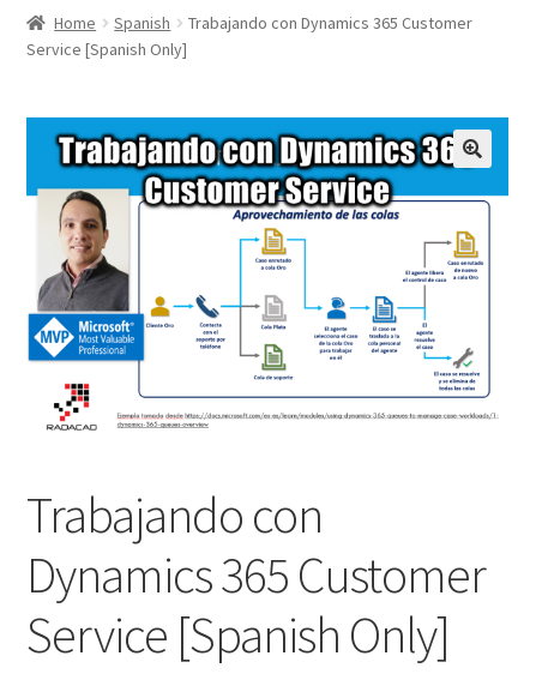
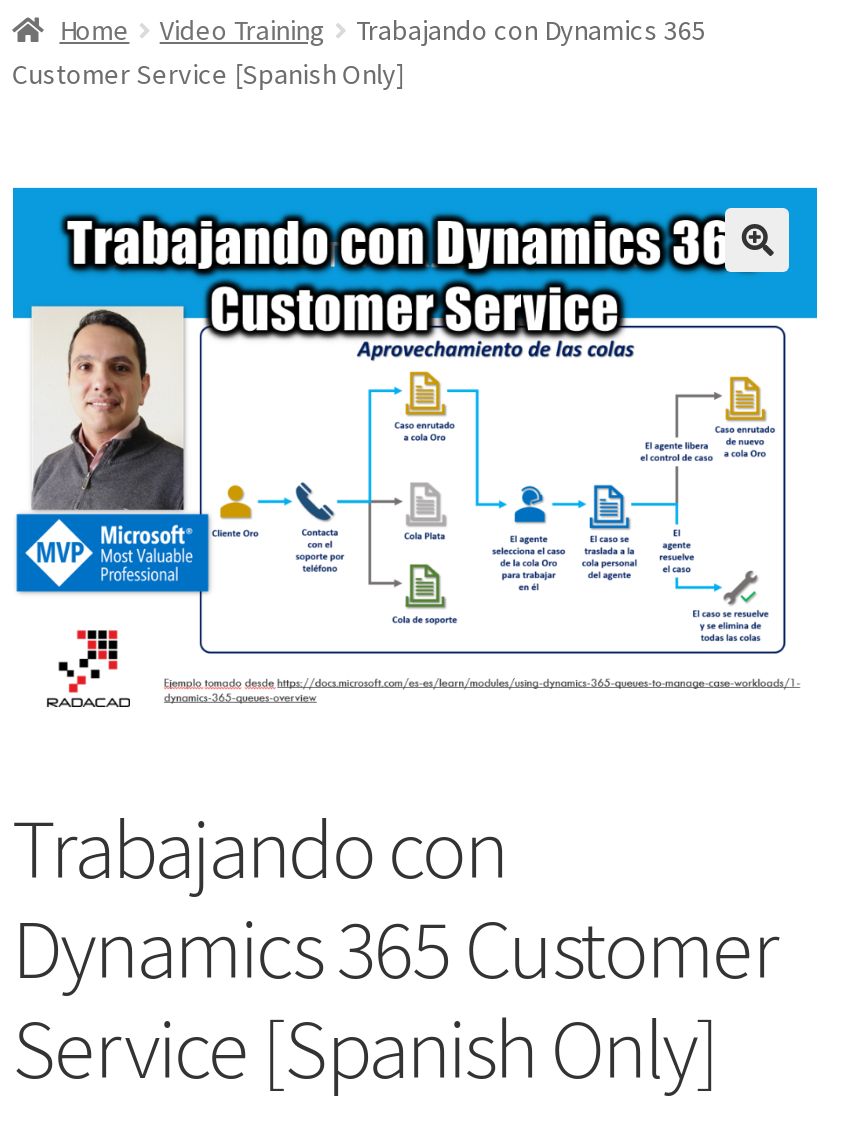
[26,12,473,60] Spanish | Trabajando con Dynamics 365 Customer | Service [Spanish Only] -> [12,12,706,92] Video Training | Trabajando con Dynamics 365 | Customer Service [Spanish Only]

